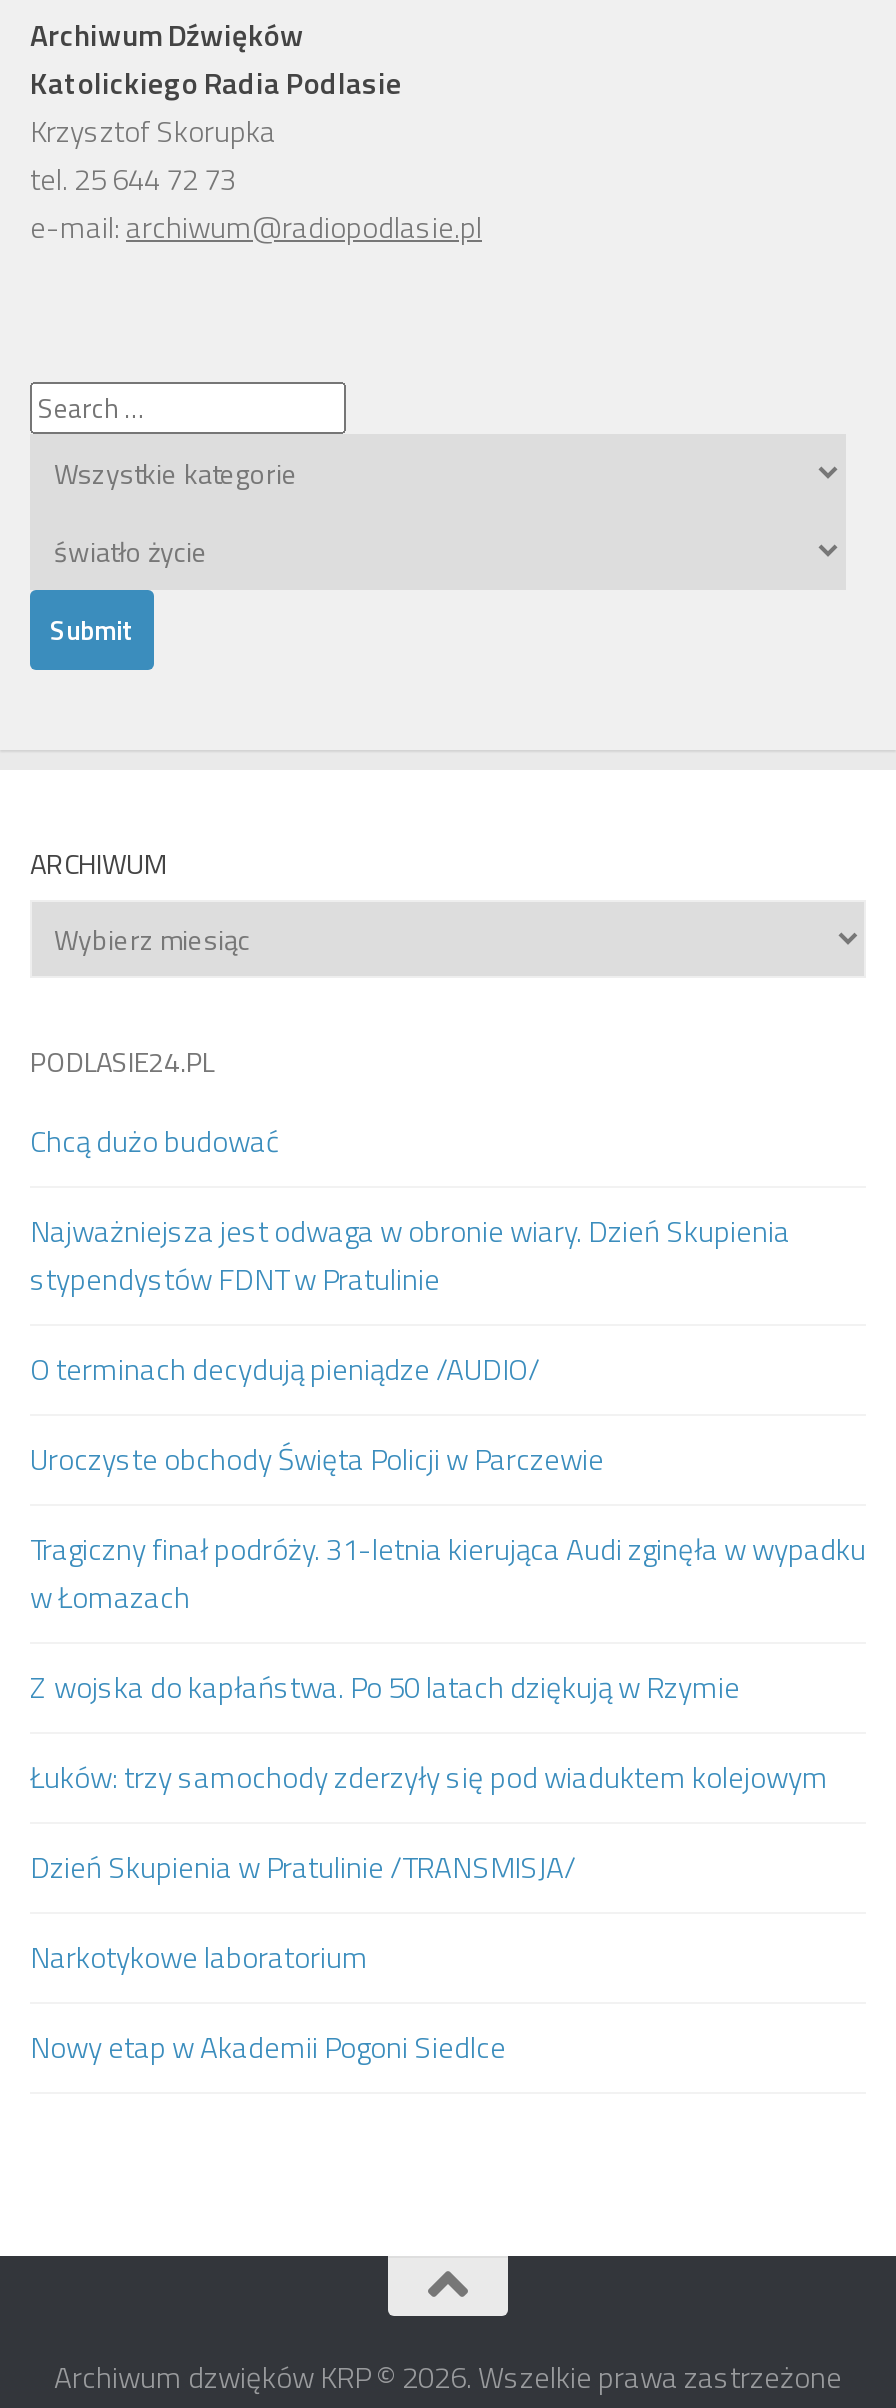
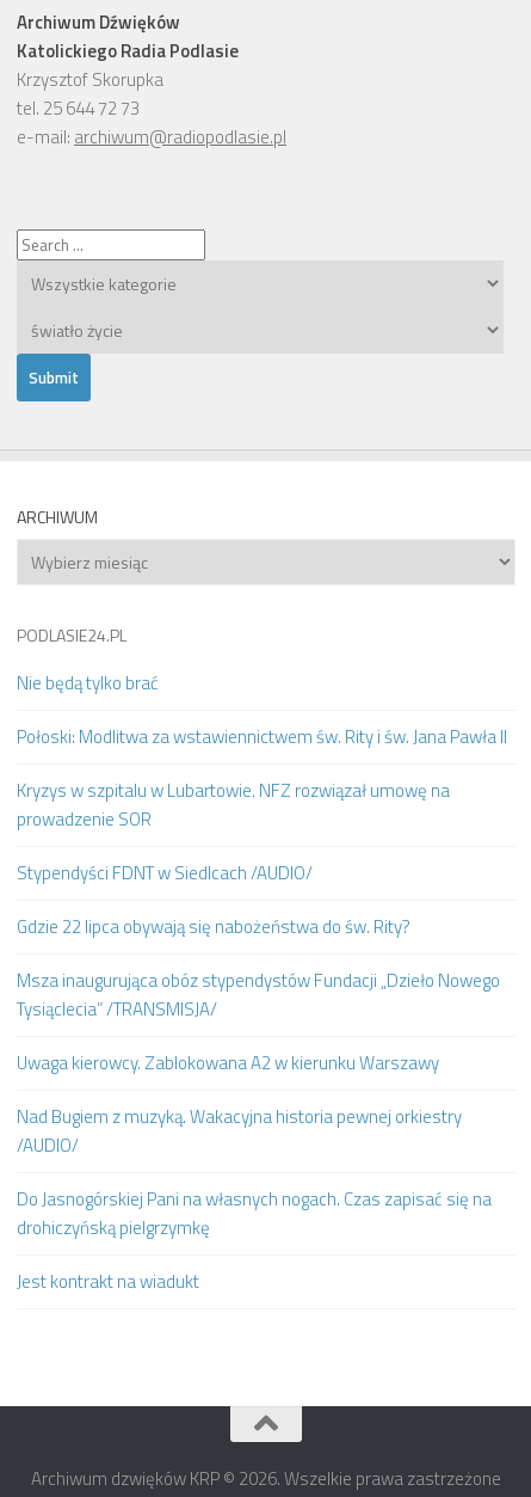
[30,1117,280,1163] Chcą dużo budować -> [17,668,159,696] Nie będą tylko brać
[30,1207,790,1301] Najważniejsza jest odwaga w obronie wiary. Dzień Skupienia | stypendystów FDNT w Pratulinie -> [17,722,507,750] Połoski: Modlitwa za wstawiennictwem św. Rity i św. Jana Pawła II
[30,1345,540,1391] O terminach decydują pieniądze /AUDIO/ -> [17,776,450,832] Kryzys w szpitalu w Lubartowie. NFZ rozwiązał umowę na | prowadzenie SOR
[30,1435,604,1481] Uroczyste obchody Święta Policji w Parczewie -> [17,858,313,886] Stypendyści FDNT w Siedlcach /AUDIO/
[30,1525,866,1619] Tragiczny finał podróży. 31-letnia kierująca Audi zginęła w wypadku | w Łomazach -> [17,912,410,940] Gdzie 22 lipca obywają się nabożeństwa do św. Rity?
[30,1663,740,1709] Z wojska do kapłaństwa. Po 50 latach dziękują w Rzymie -> [17,966,500,1022] Msza inaugurująca obóz stypendystów Fundacji „Dzieło Nowego | Tysiąclecia” /TRANSMISJA/
[30,1753,828,1799] Łuków: trzy samochody zderzyły się pod wiaduktem kolejowym -> [17,1048,439,1076] Uwaga kierowcy. Zablokowana A2 w kierunku Warszawy
[30,1843,576,1889] Dzień Skupienia w Pratulinie /TRANSMISJA/ -> [17,1102,462,1158] Nad Bugiem z muzyką. Wakacyjna historia pewnej orkiestry | /AUDIO/
[30,1933,368,1979] Narkotykowe laboratorium -> [17,1185,492,1241] Do Jasnogórskiej Pani na własnych nogach. Czas zapisać się na | drohiczyńską pielgrzymkę
[30,2023,506,2069] Nowy etap w Akademii Pogoni Siedlce -> [17,1267,199,1294] Jest kontrakt na wiadukt

